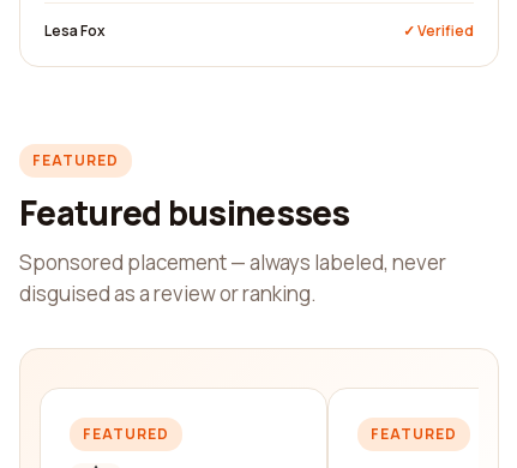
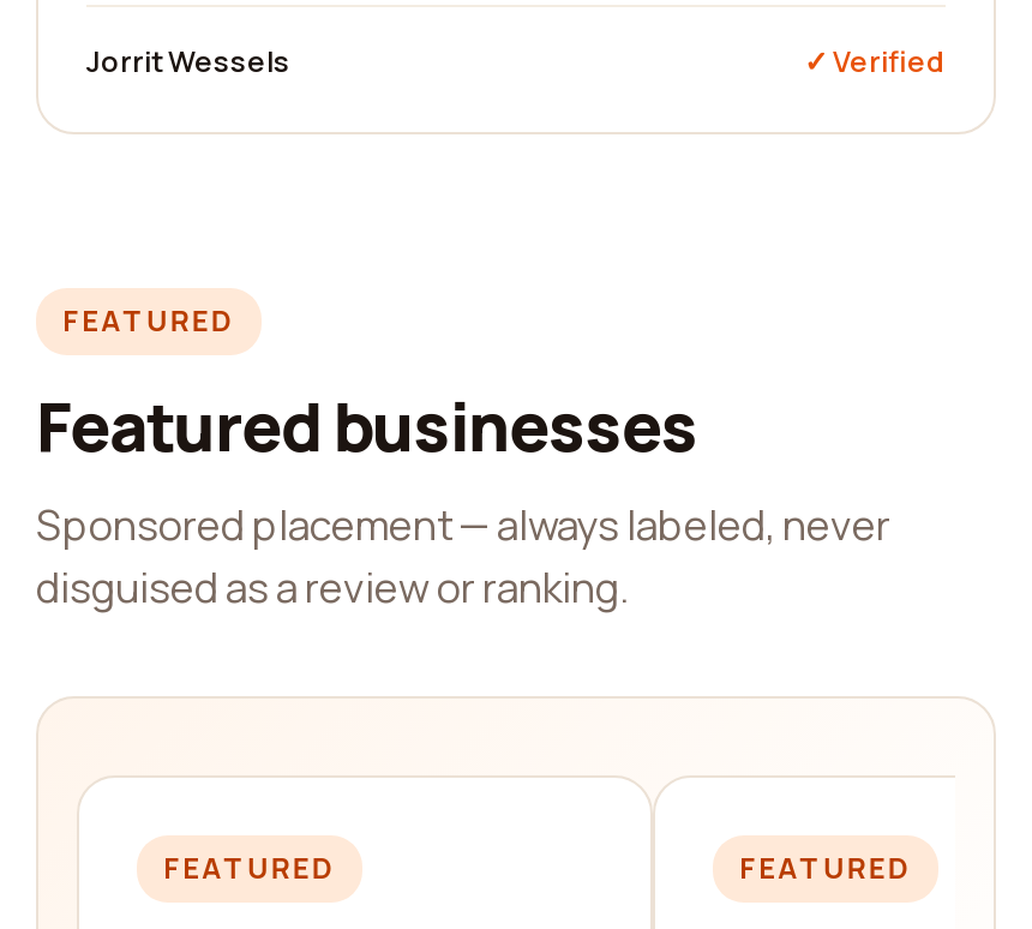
[44,20,106,41] Lesa Fox -> [86,41,290,82] Jorrit Wessels

